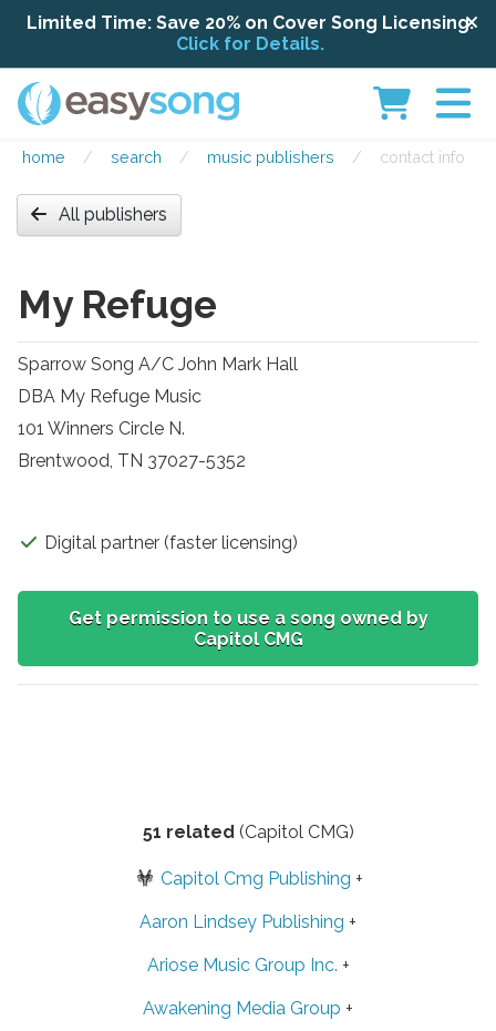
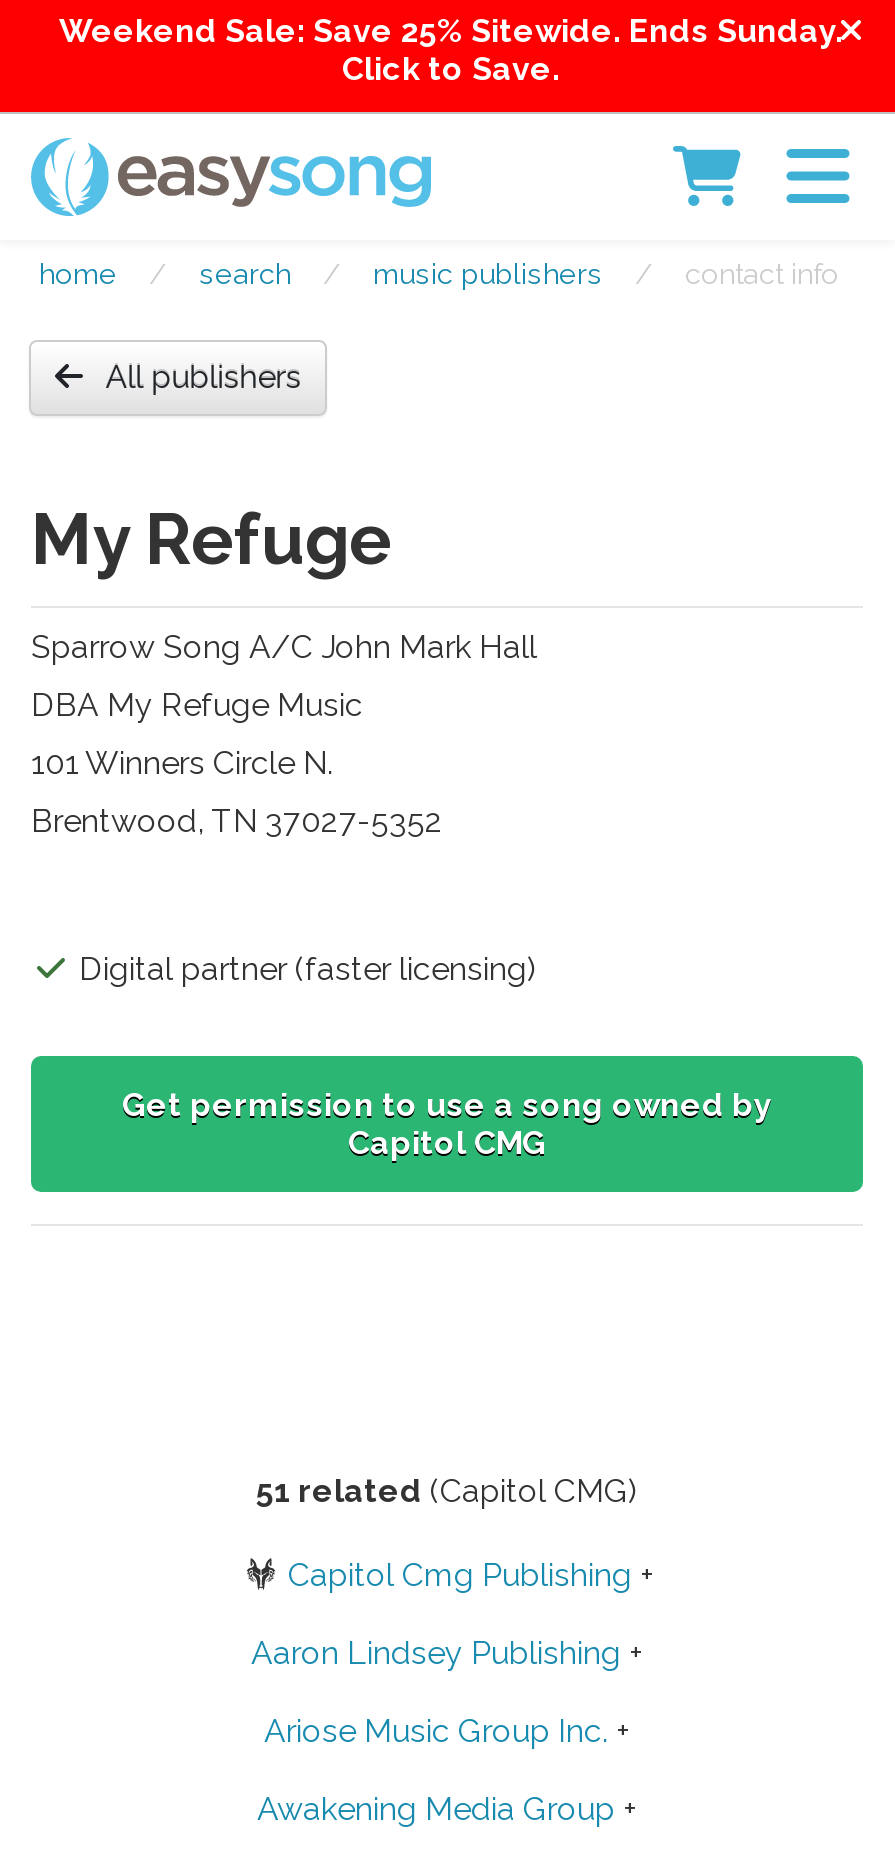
[27,12,474,54] Limited Time: Save 20% on Cover Song Licensing. | Click for Details. -> [59,12,843,88] Weekend Sale: Save 25% Sitewide. Ends Sunday. | Click to Save.

